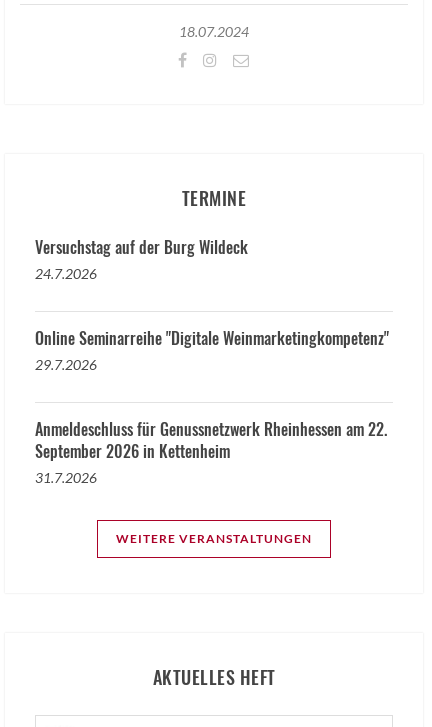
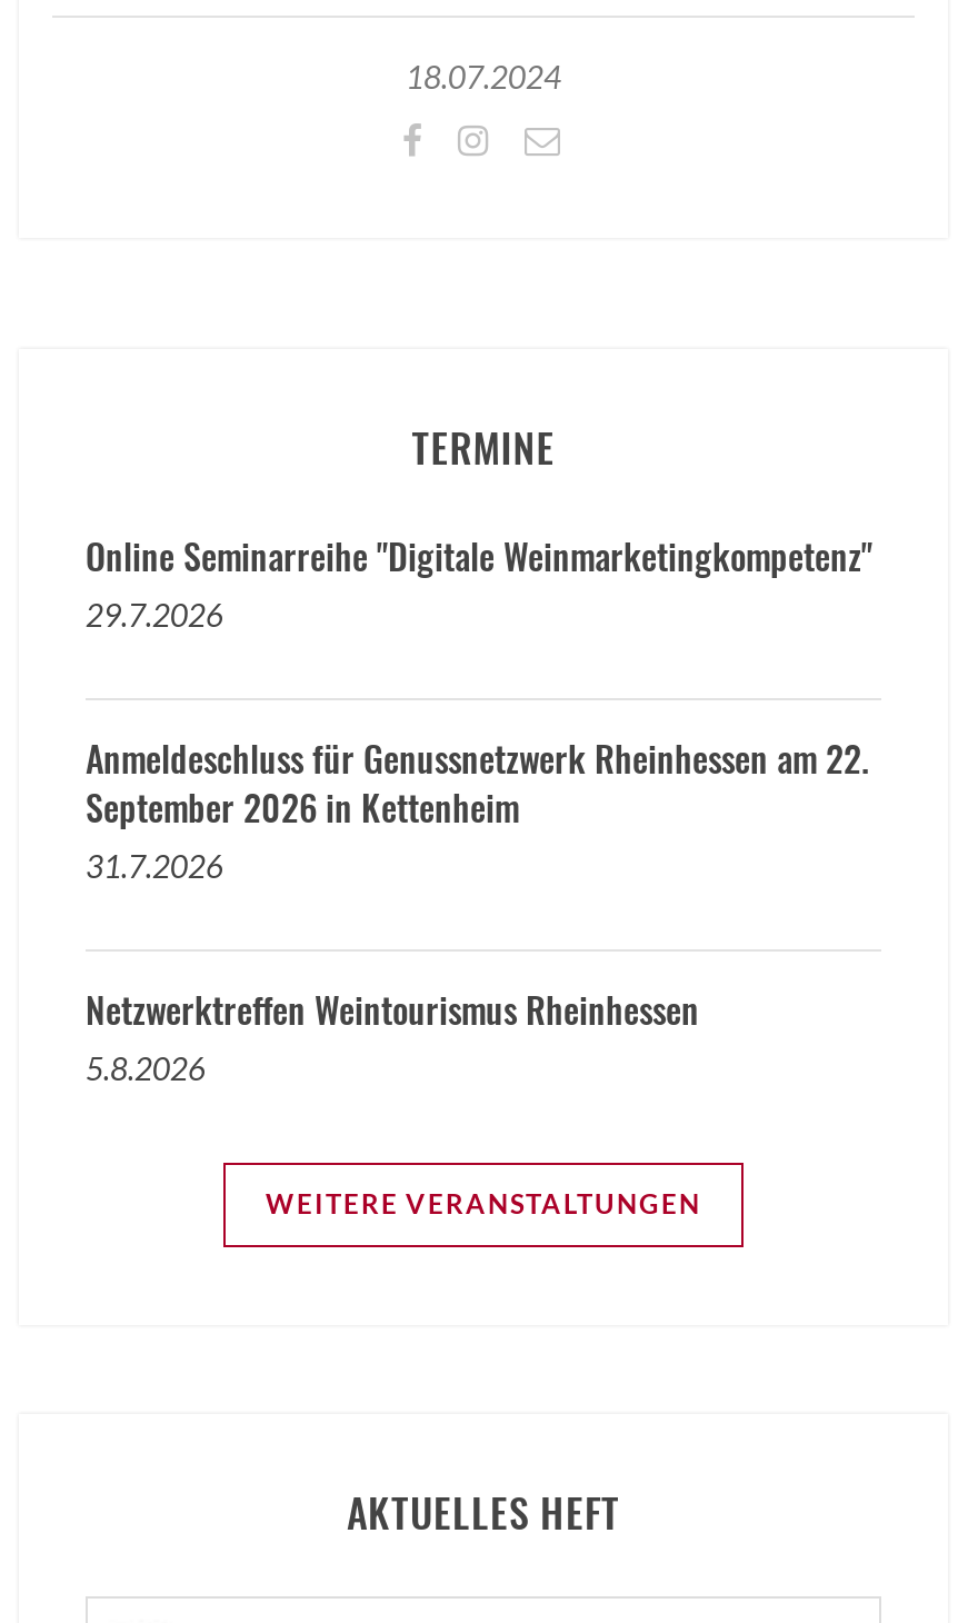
[35,234,248,281] Versuchstag auf der Burg Wildeck | 24.7.2026 -> none
moved [35,325,389,485] -> [86,528,872,884]: Online Seminarreihe "Digitale Weinmarketingkompetenz" | 29.7.2026 | Anmeldeschluss für Genussnetzwerk Rheinhessen am 22. | September 2026 in Kettenheim | 31.7.2026
none -> [86,982,699,1086] Netzwerktreffen Weintourismus Rheinhessen | 5.8.2026

